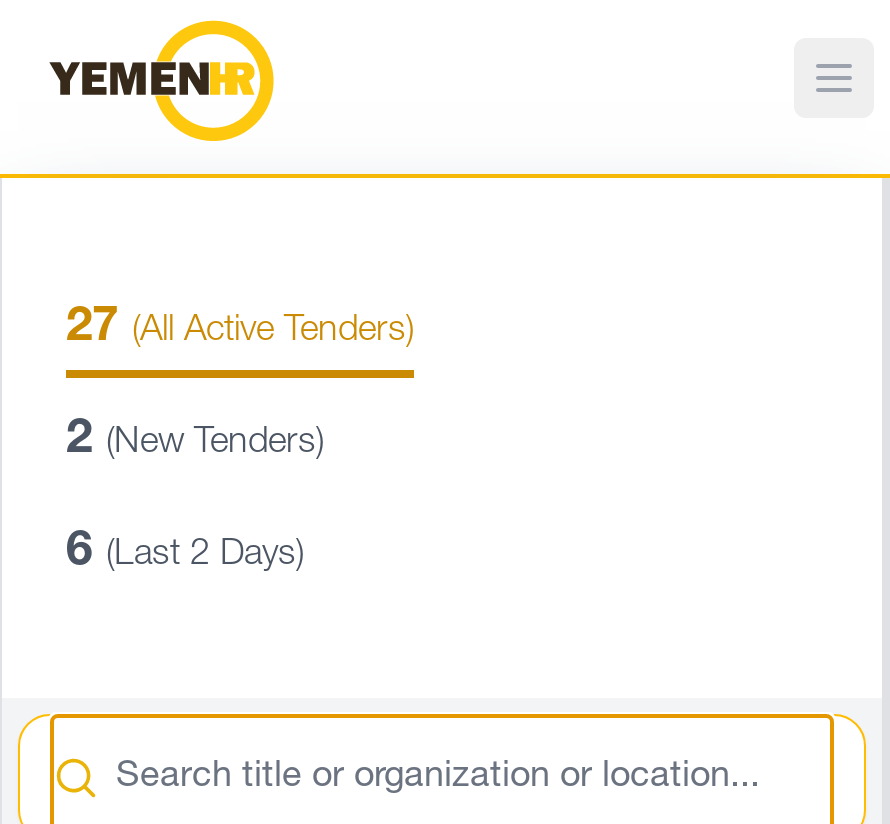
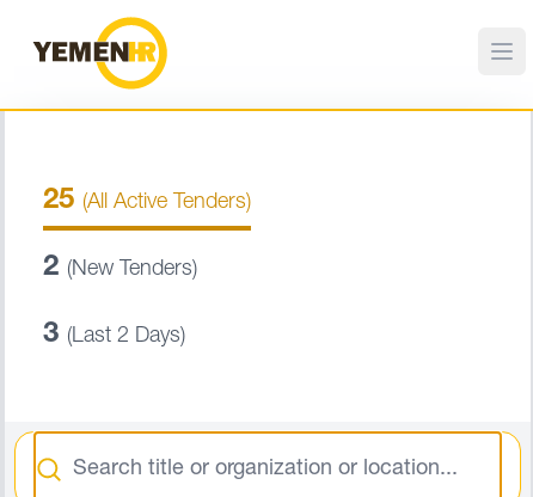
[66,306,414,354] 27 (All Active Tenders) -> [43,188,251,216] 25 (All Active Tenders)
[66,530,304,578] 6 (Last 2 Days) -> [43,321,185,350] 3 (Last 2 Days)

